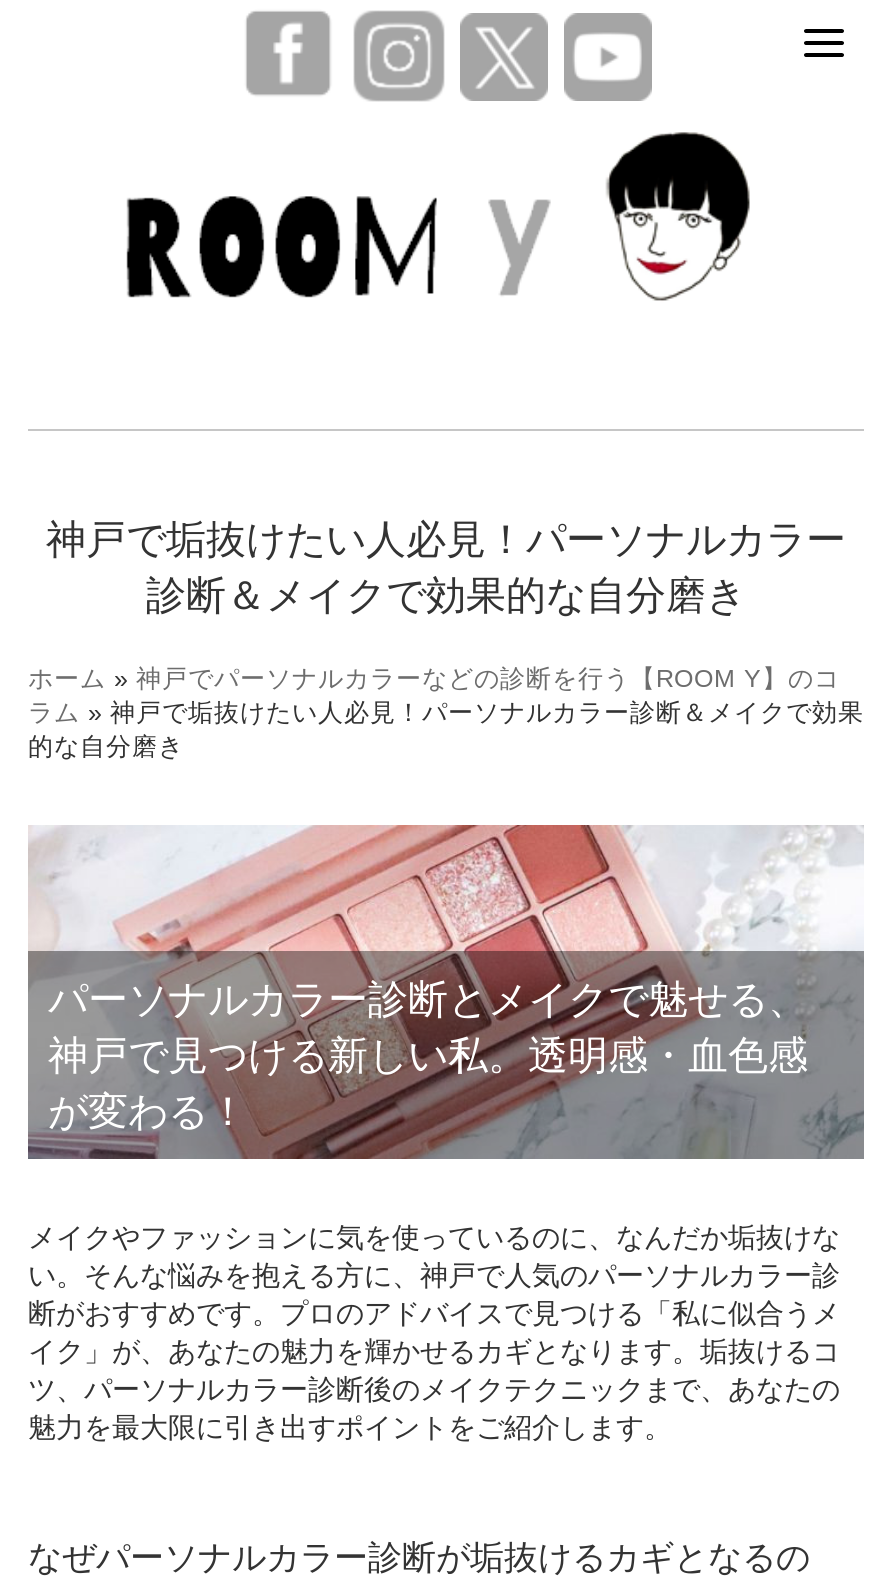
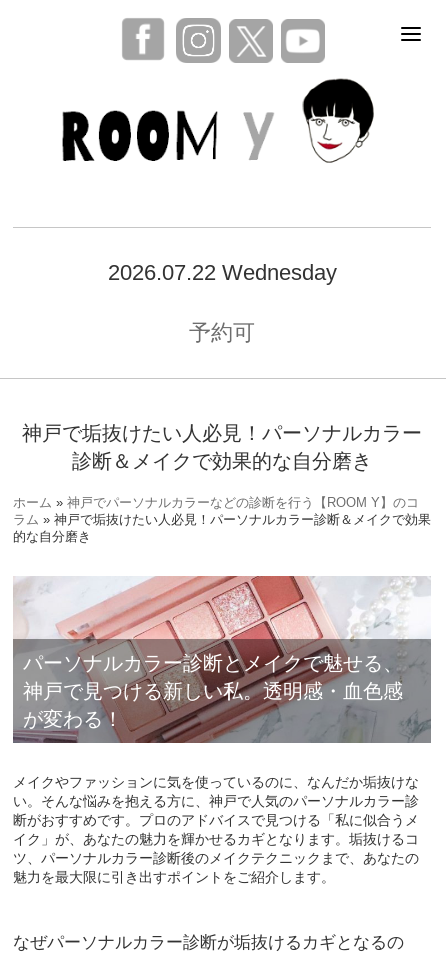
none -> [107,260,336,345] 2026.07.22 Wednesday | 予約可

